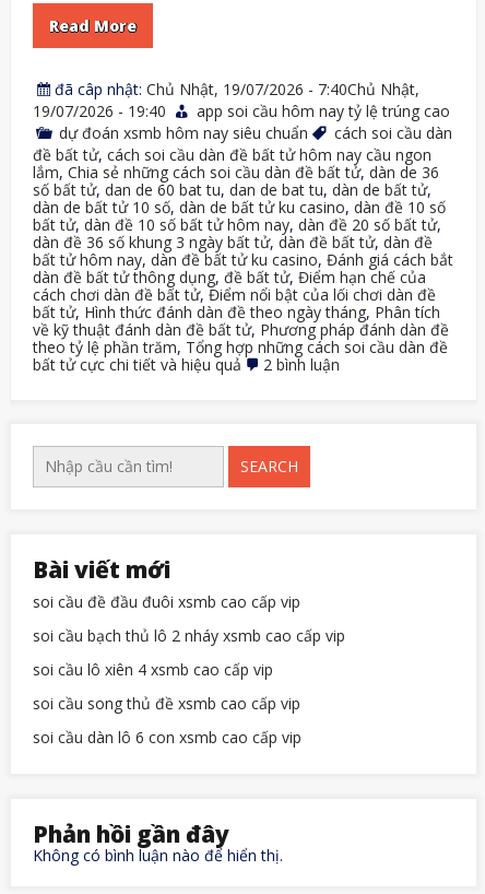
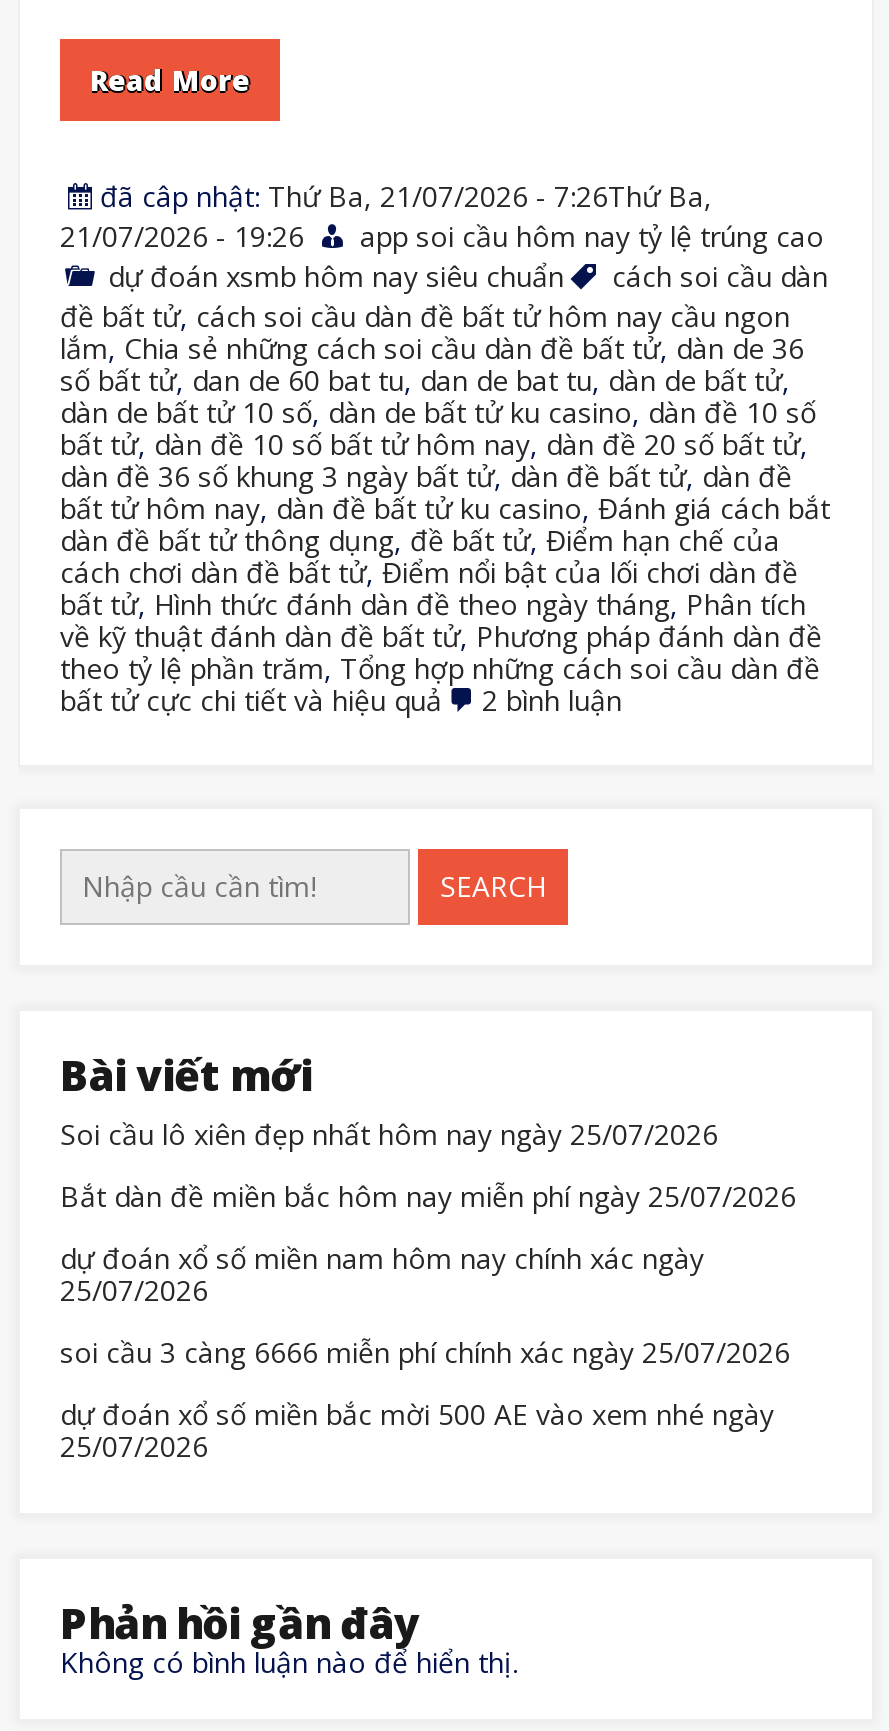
[55,79,419,99] đã câp nhật: Chủ Nhật, 19/07/2026 - 7:40Chủ Nhật, -> [100,177,712,215] đã câp nhật: Thứ Ba, 21/07/2026 - 7:26Thứ Ba,
[33,101,450,121] 19/07/2026 - 19:40 app soi cầu hôm nay tỷ lệ trúng cao -> [60,217,824,255] 21/07/2026 - 19:26 app soi cầu hôm nay tỷ lệ trúng cao
[33,591,300,612] soi cầu đề đầu đuôi xsmb cao cấp vip -> [60,1115,718,1153] Soi cầu lô xiên đẹp nhất hôm nay ngày 25/07/2026
[33,625,345,646] soi cầu bạch thủ lô 2 nháy xsmb cao cấp vip -> [60,1177,796,1215] Bắt dàn đề miền bắc hôm nay miễn phí ngày 25/07/2026
[33,659,273,680] soi cầu lô xiên 4 xsmb cao cấp vip -> [60,1239,704,1309] dự đoán xổ số miền nam hôm nay chính xác ngày | 25/07/2026
[33,693,300,714] soi cầu song thủ đề xsmb cao cấp vip -> [60,1333,790,1371] soi cầu 3 càng 6666 miễn phí chính xác ngày 25/07/2026
[33,727,301,748] soi cầu dàn lô 6 con xsmb cao cấp vip -> [60,1395,774,1465] dự đoán xổ số miền bắc mời 500 AE vào xem nhé ngày | 25/07/2026

